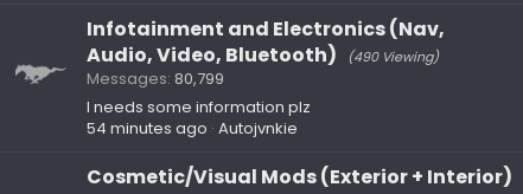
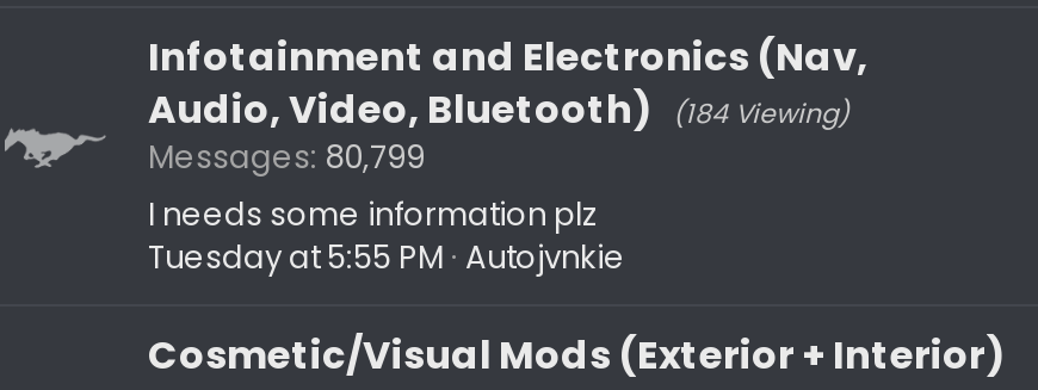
[87,41,439,69] Audio, Video, Bluetooth) (490 Viewing) -> [148,82,849,137] Audio, Video, Bluetooth) (184 Viewing)
[87,117,298,140] 54 minutes ago Autojvnkie -> [148,235,625,280] Tuesday at 5:55 PM Autojvnkie

